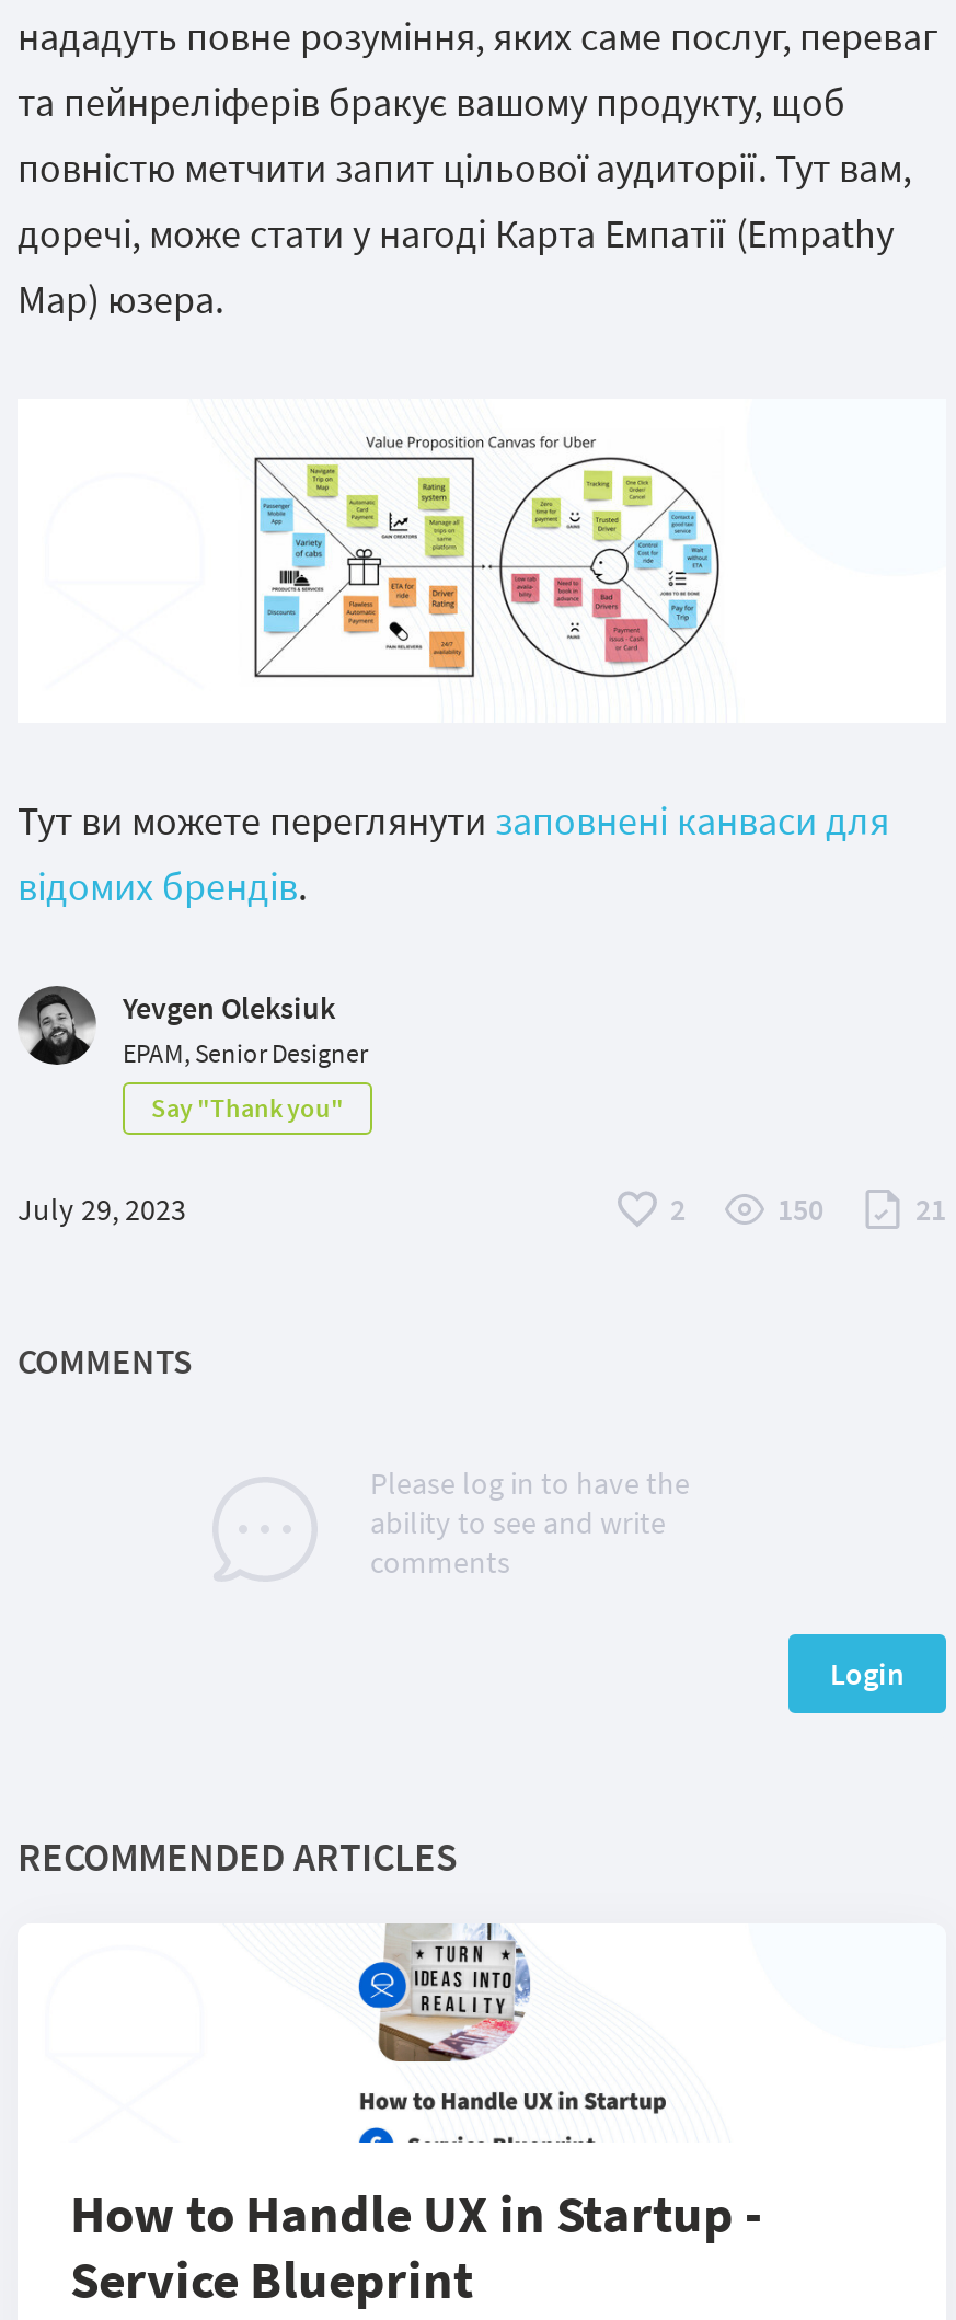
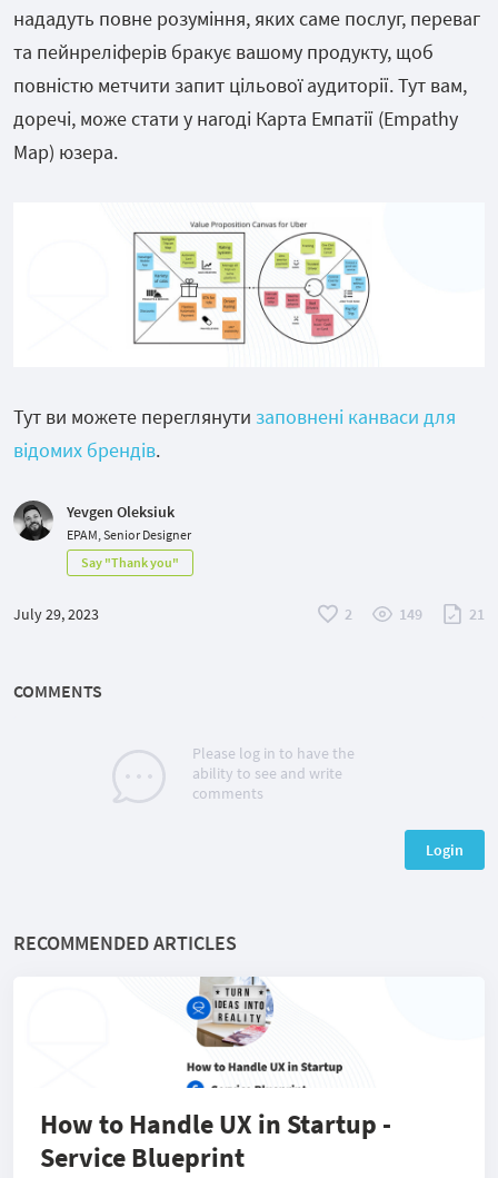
[778,1189,823,1229] 150 -> [399,604,422,624] 149

